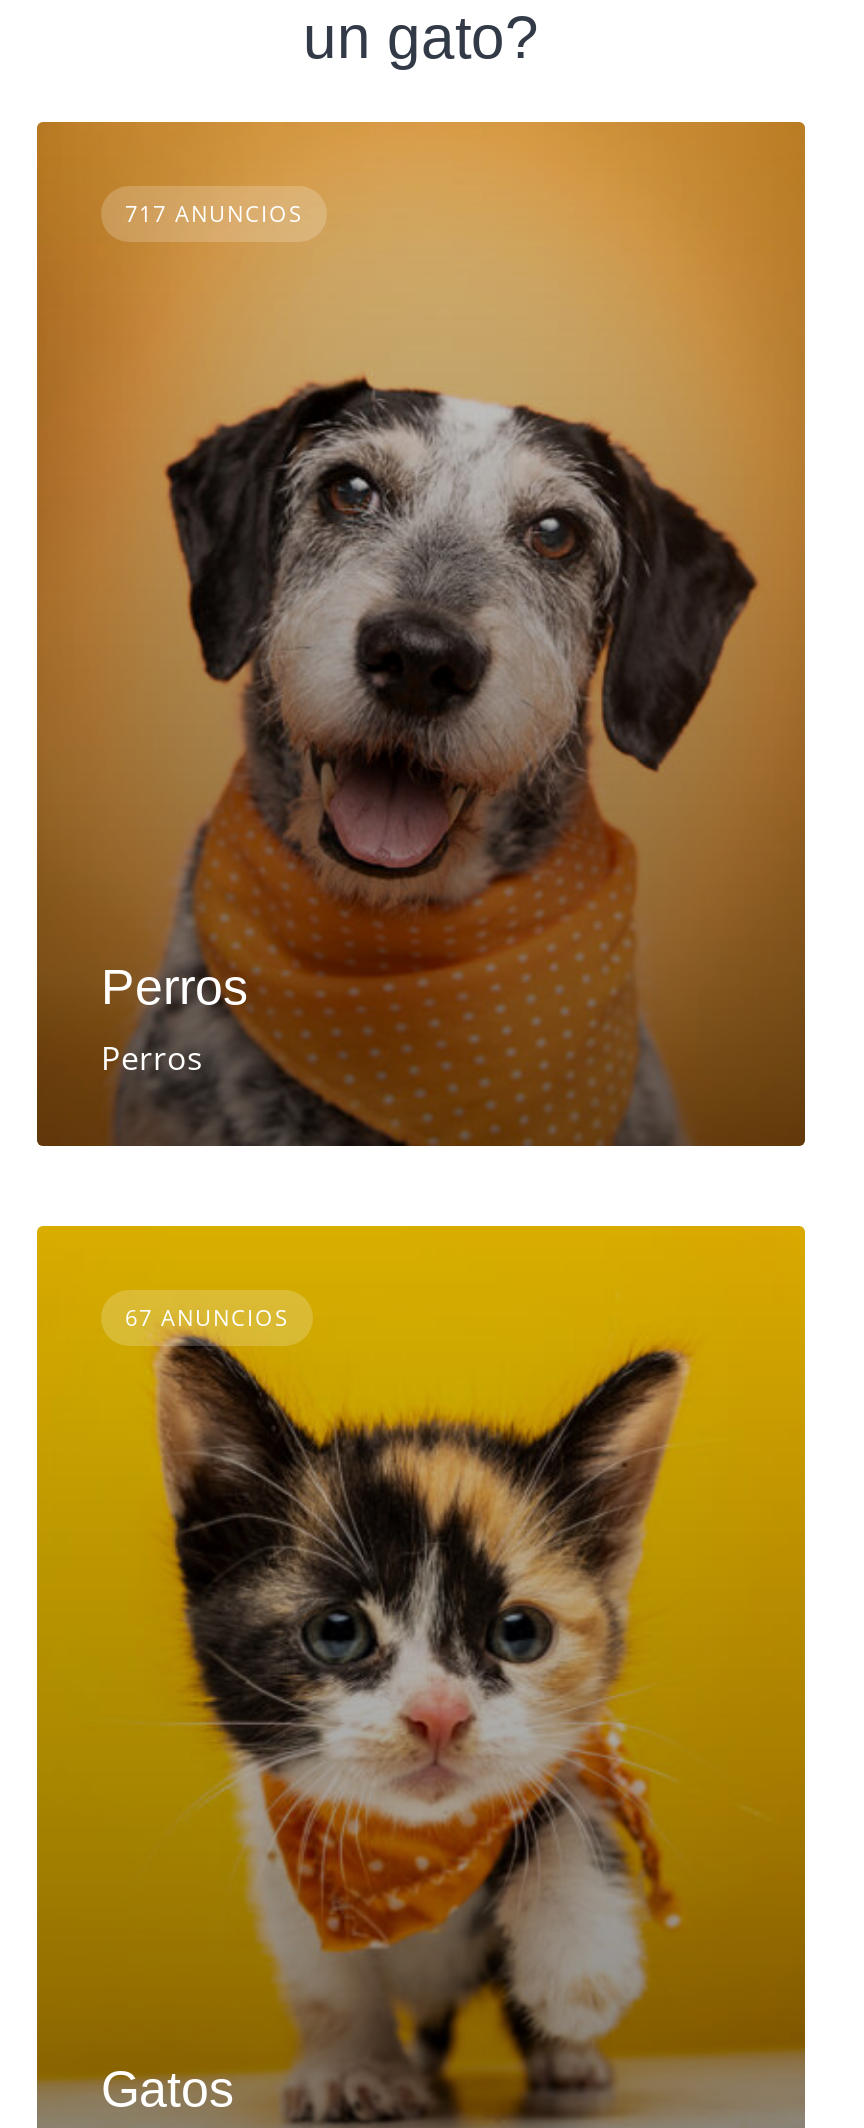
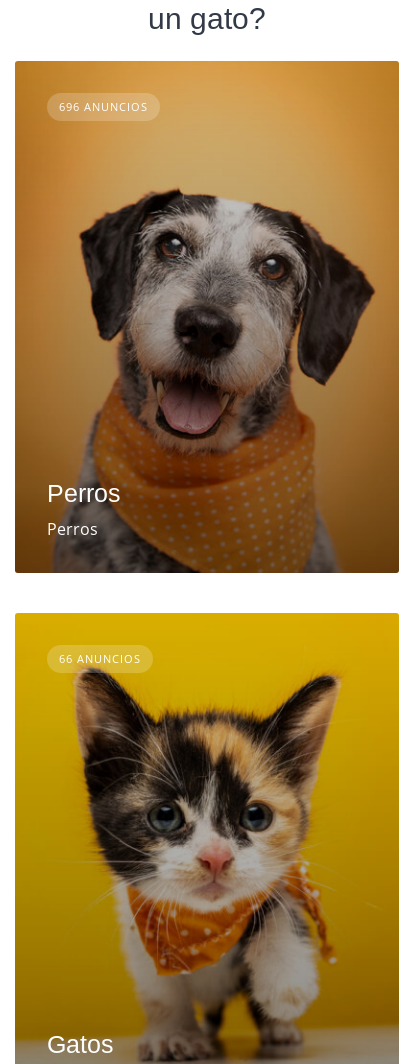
[125,198,303,228] 717 ANUNCIOS -> [59,99,148,114] 696 ANUNCIOS
[125,1301,289,1331] 67 ANUNCIOS -> [59,650,141,665] 66 ANUNCIOS

